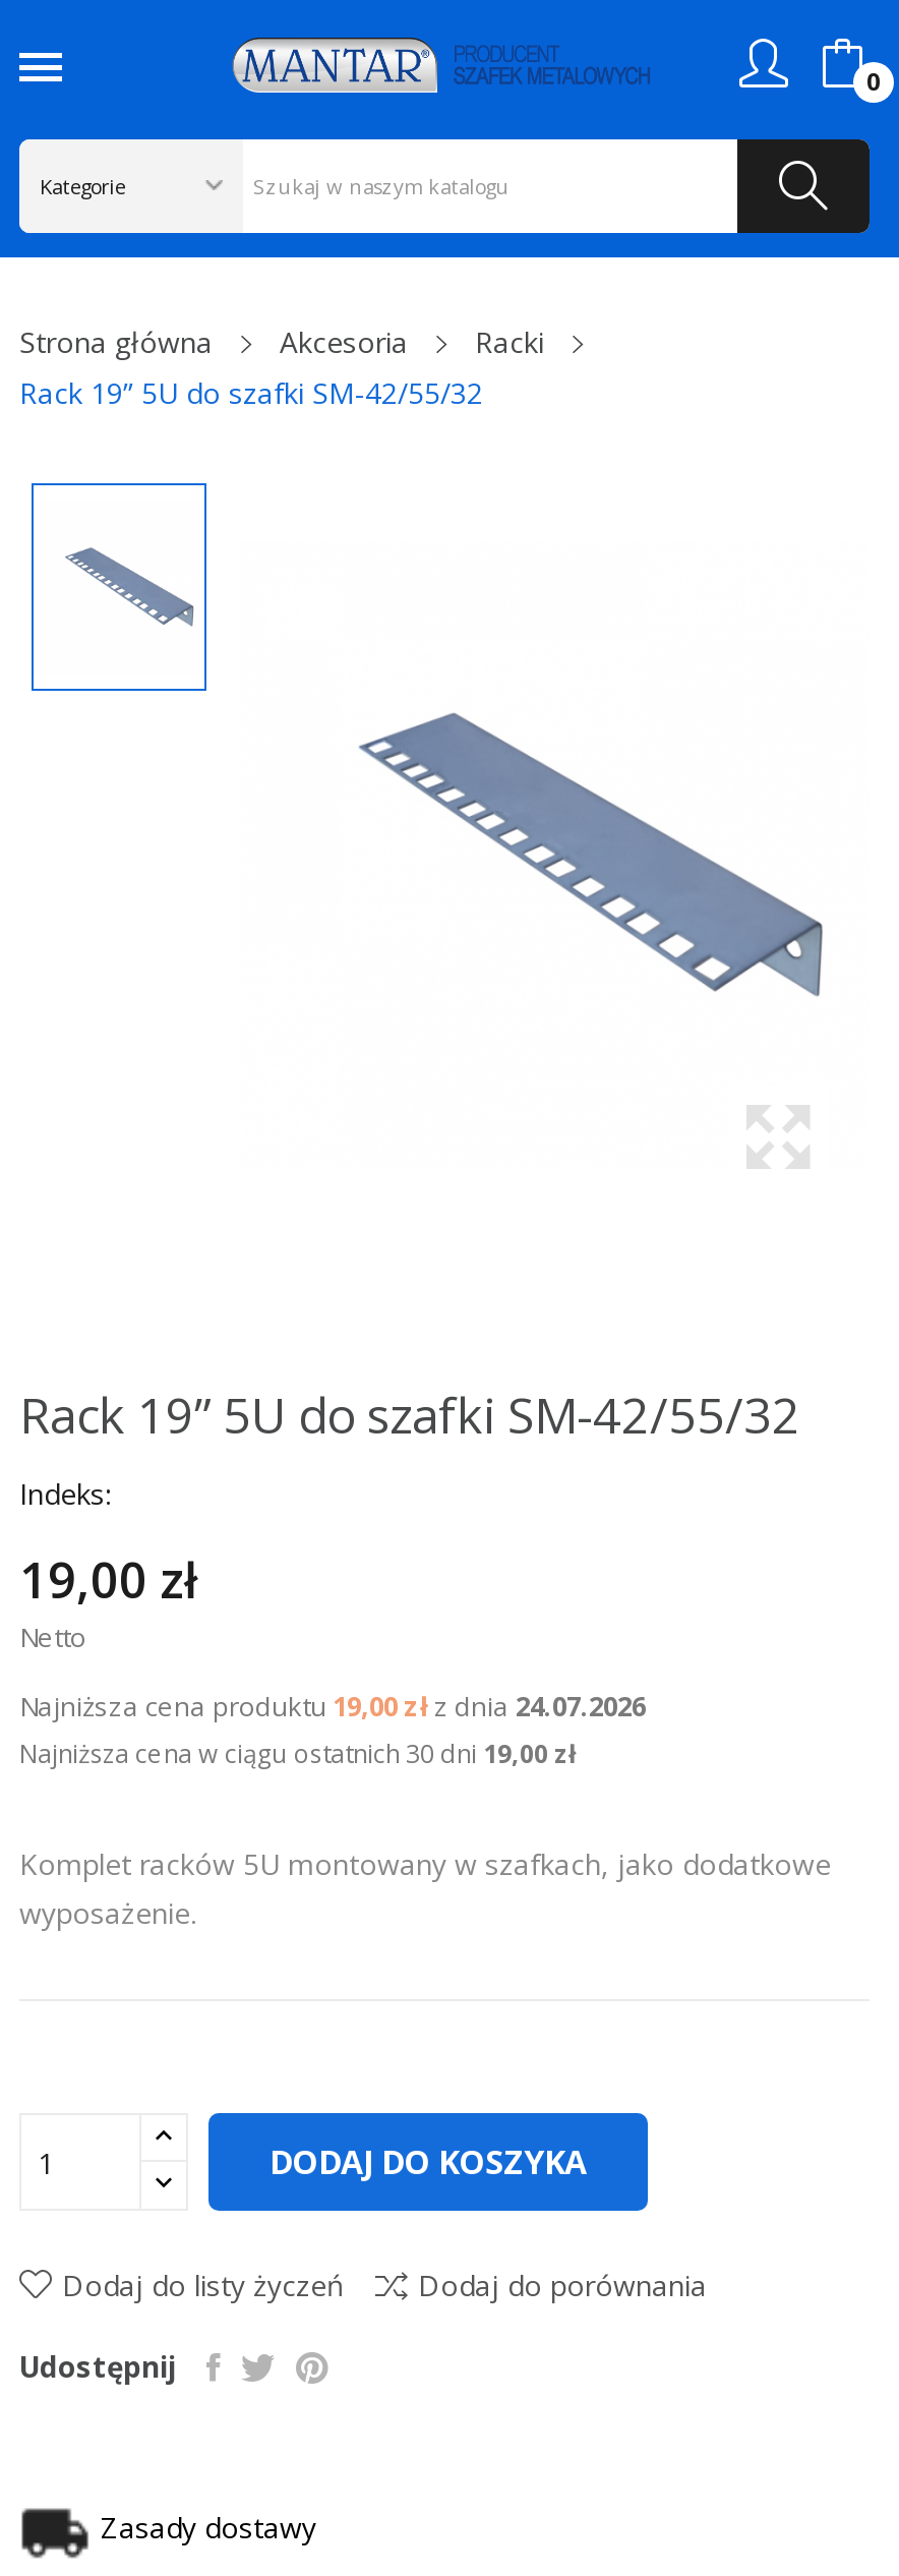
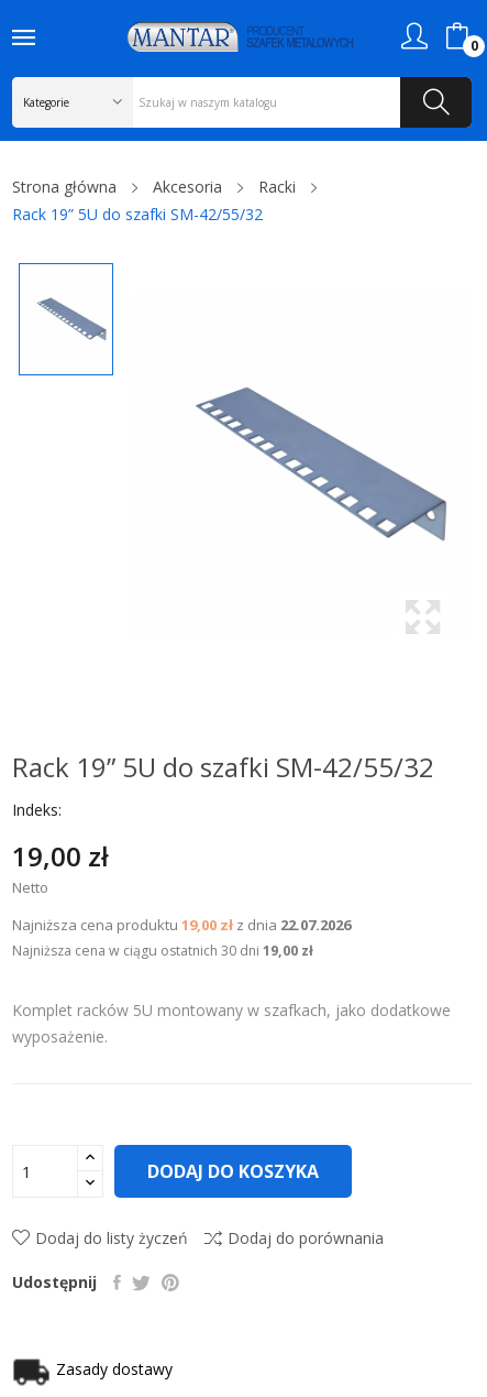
[19,1688,646,1725] Najniższa cena produktu 19,00 zł z dnia 24.07.2026 -> [12,915,351,935] Najniższa cena produktu 19,00 zł z dnia 22.07.2026

